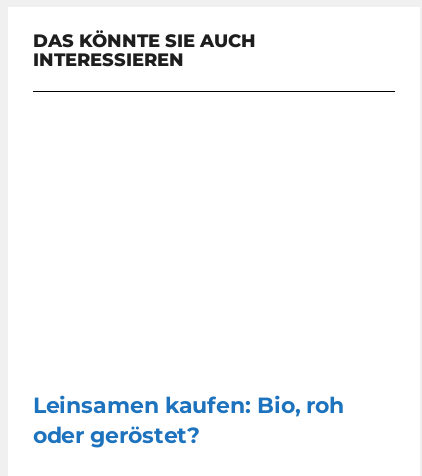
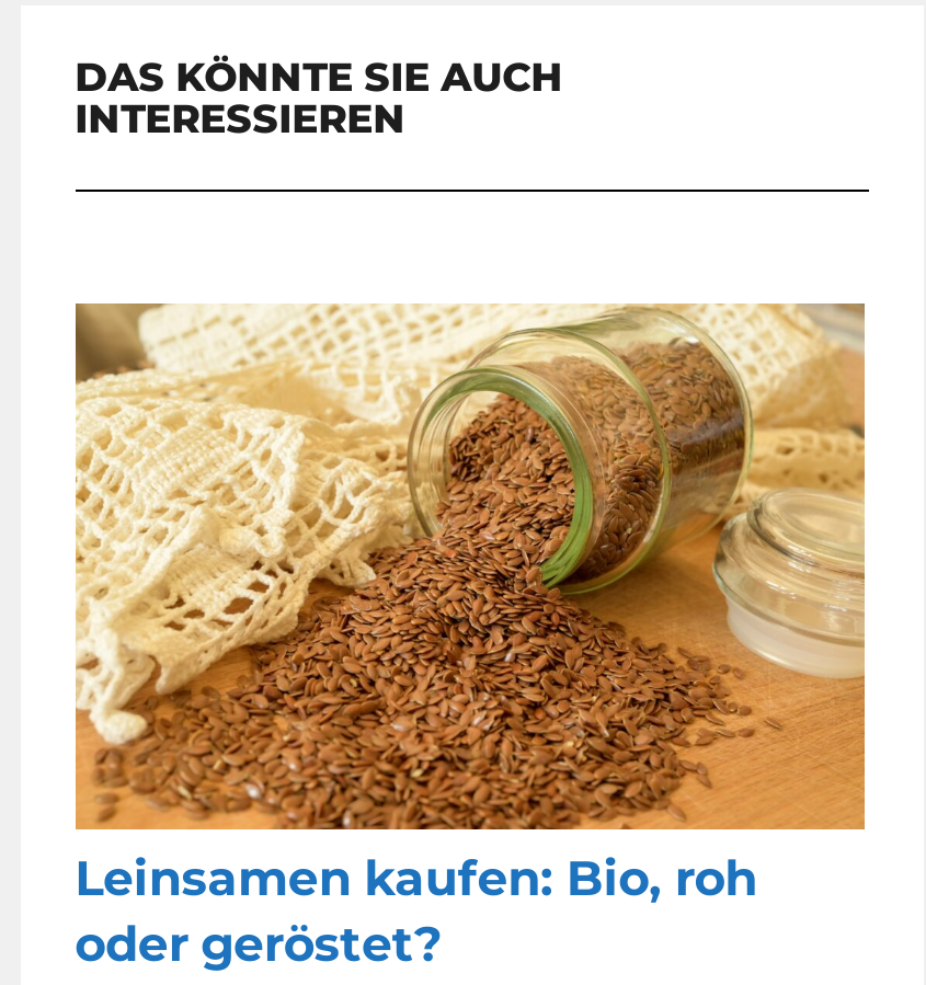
none -> [73,301,867,832] [image]

